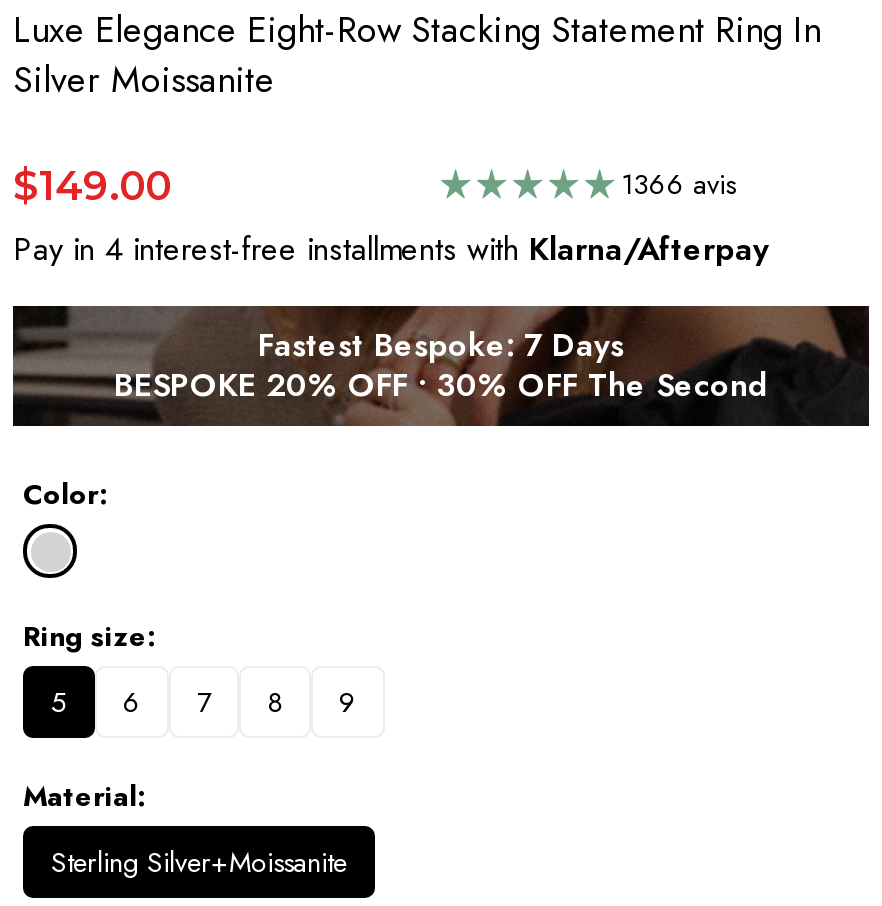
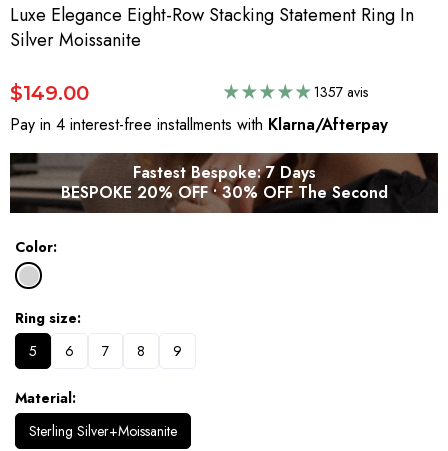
[621,164,735,204] 1366 avis -> [314,82,368,102] 1357 avis

